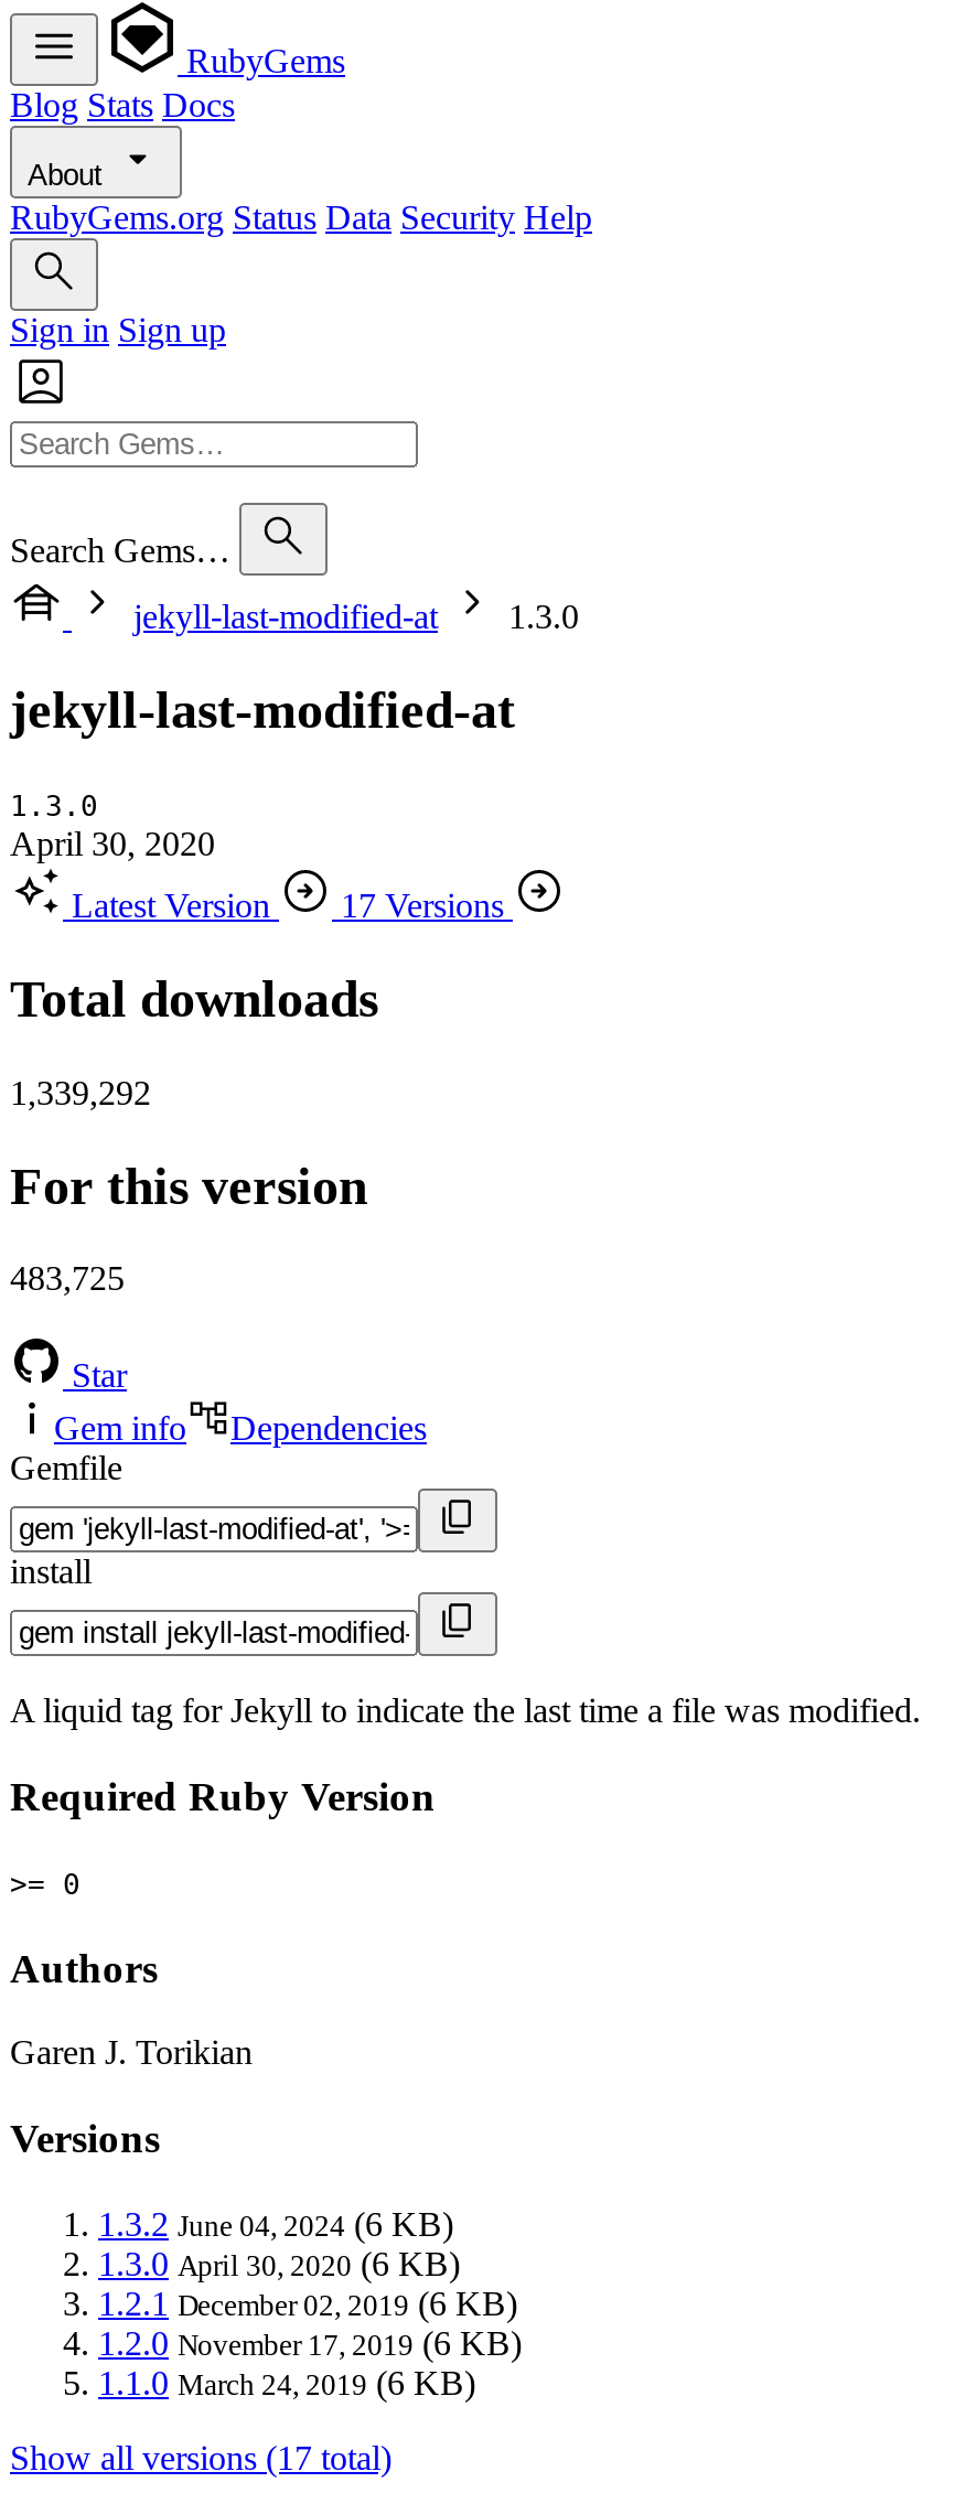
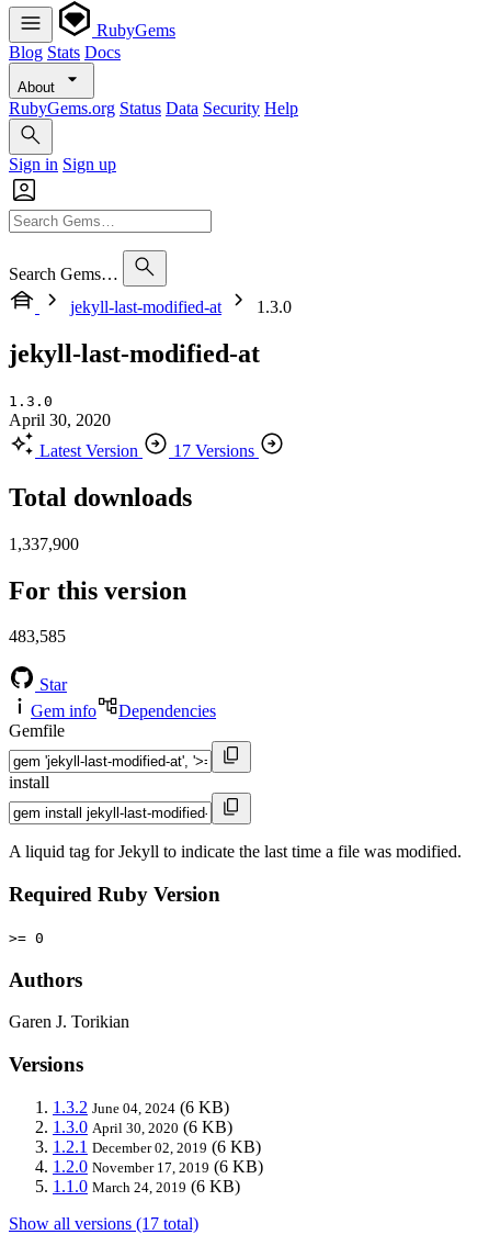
[10,1073,151,1111] 1,339,292 -> [9,534,79,553] 1,337,900
[10,1260,125,1298] 483,725 -> [9,627,66,646] 483,585

